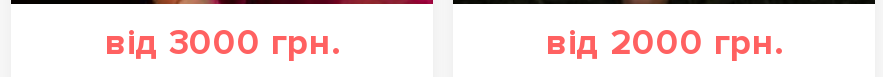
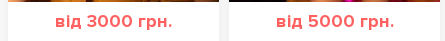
[546,20,782,64] від 2000 грн. -> [275,10,393,32] від 5000 грн.

